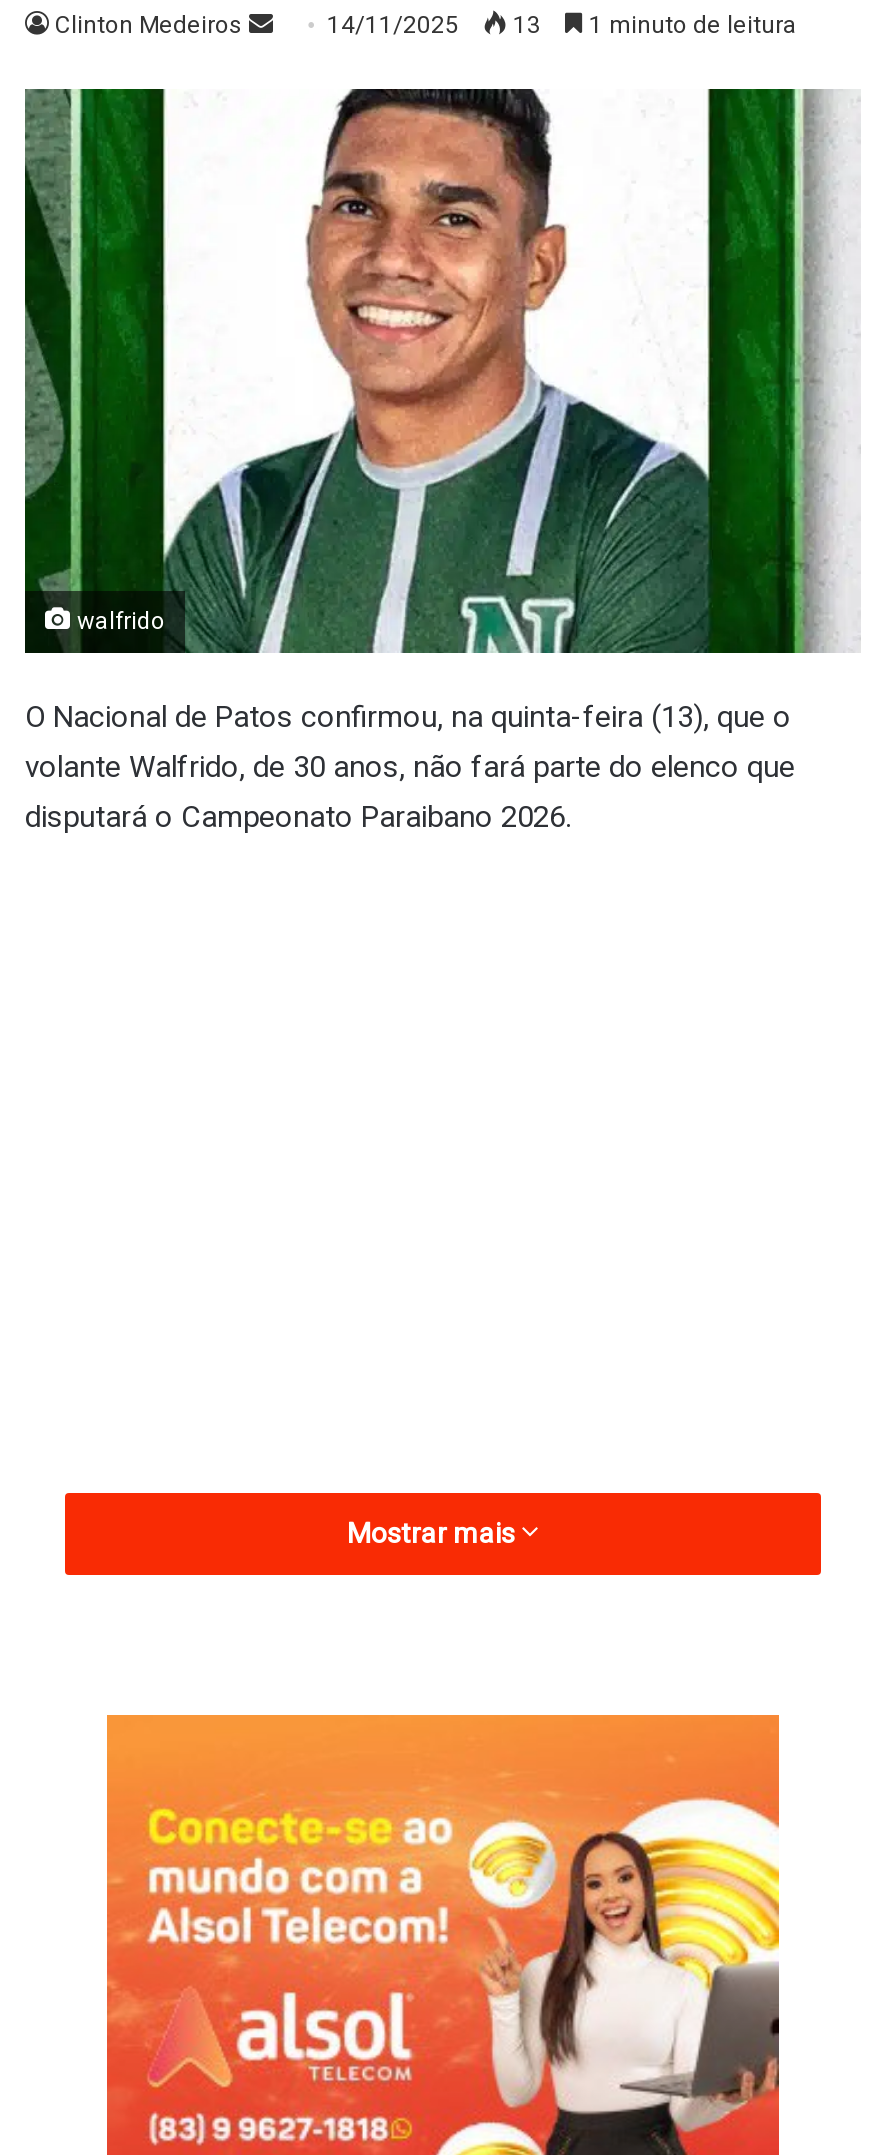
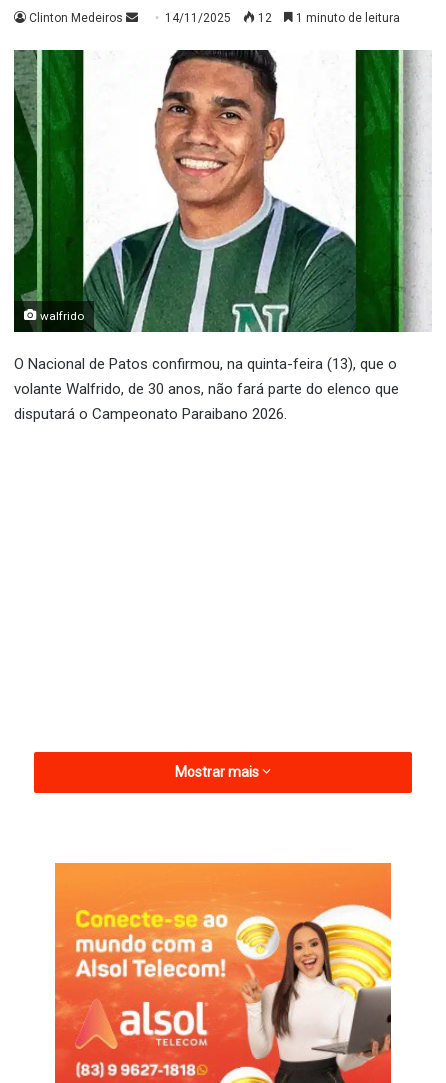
[507,10,541,38] 13 -> [255,11,272,25] 12

